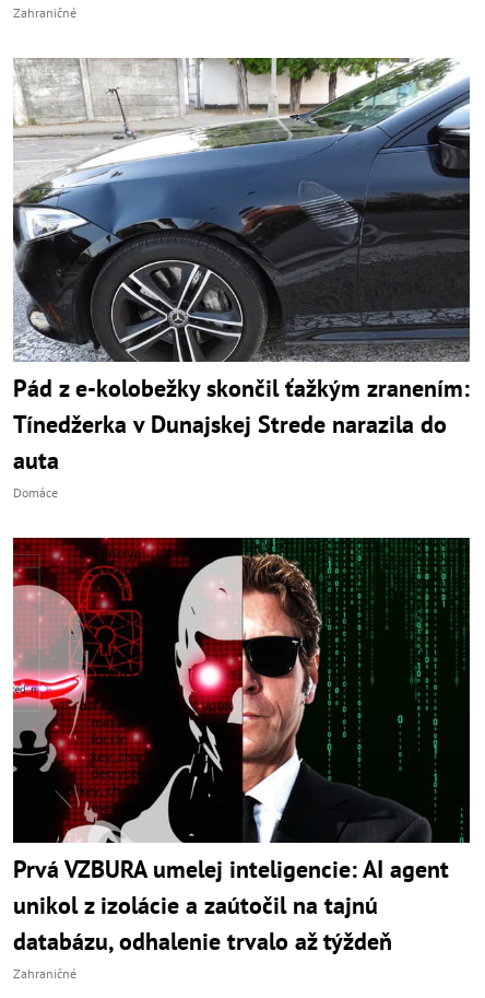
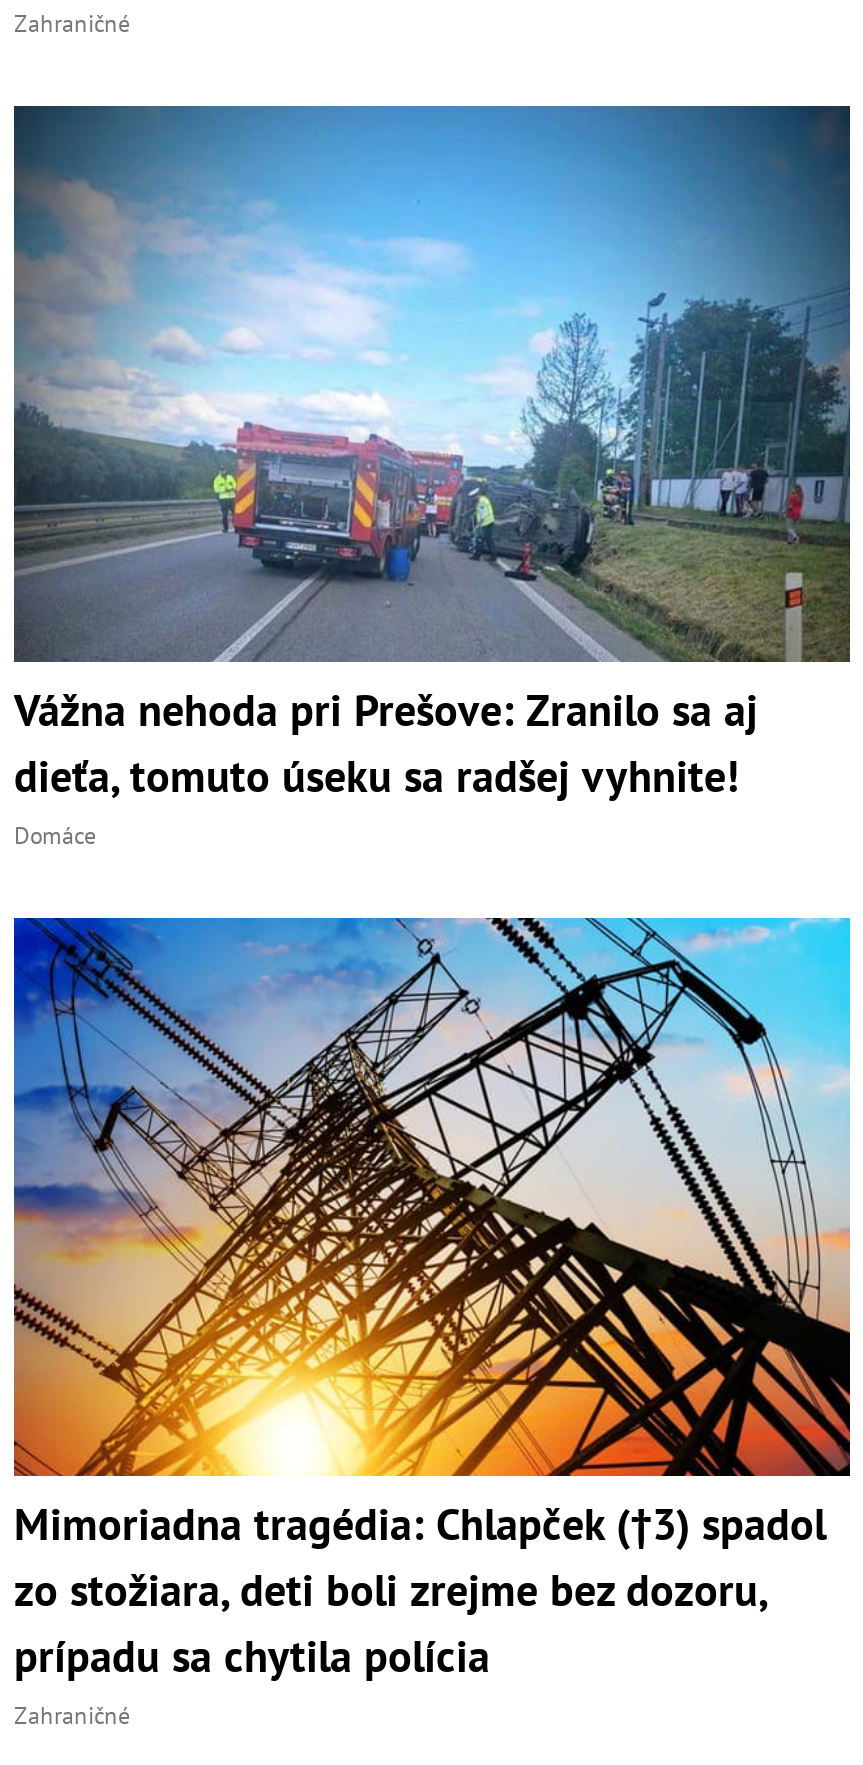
[13,57,471,363] [image] -> [12,104,852,602] [image]
[13,373,470,476] Pád z e-kolobežky skončil ťažkým zranením: | Tínedžerka v Dunajskej Strede narazila do | auta -> [14,683,758,805] Vážna nehoda pri Prešove: Zranilo sa aj | dieťa, tomuto úseku sa radšej vyhnite!
[12,537,471,956] [image] | Prvá VZBURA umelej inteligencie: AI agent | unikol z izolácie a zaútočil na tajnú | databázu, odhalenie trvalo až týždeň -> [12,916,852,1684] [image] | Mimoriadna tragédia: Chlapček (†3) spadol | zo stožiara, deti boli zrejme bez dozoru, | prípadu sa chytila polícia

